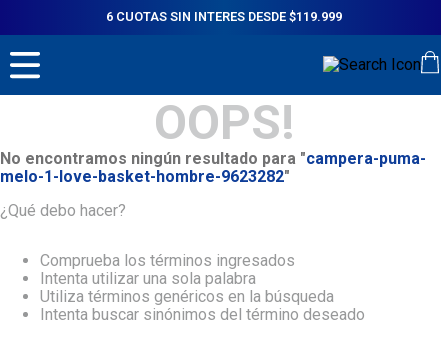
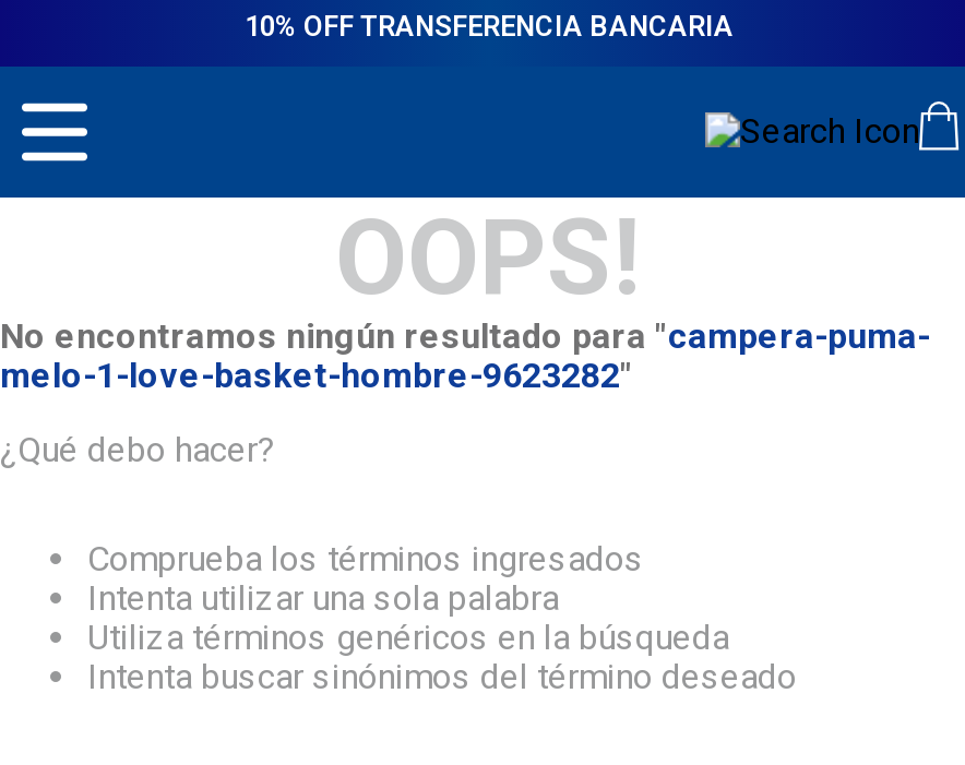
[106,9,342,24] 6 CUOTAS SIN INTERES DESDE $119.999 -> [245,9,734,42] 10% OFF TRANSFERENCIA BANCARIA

